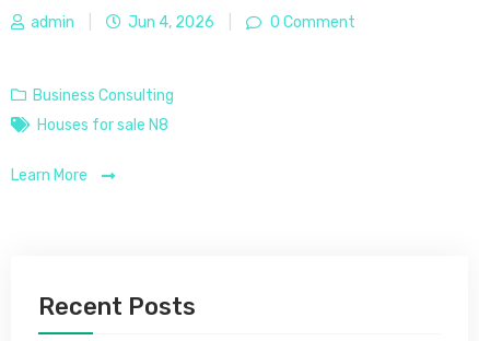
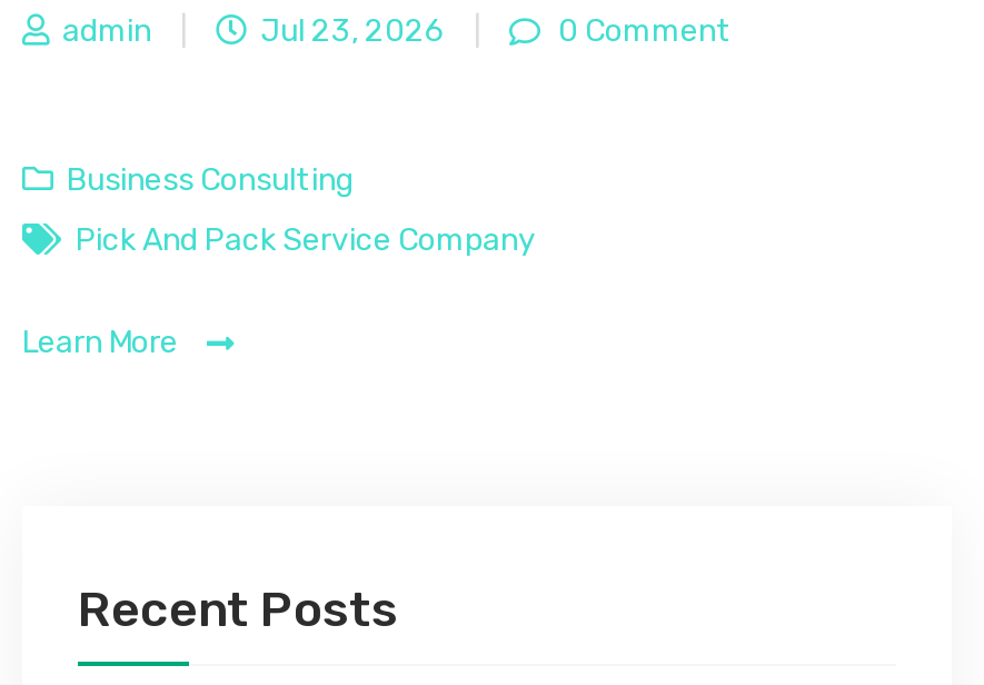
[125,13,214,31] Jun 4, 2026 -> [254,11,445,49] Jul 23, 2026
[37,116,168,134] Houses for sale N8 -> [76,221,536,259] Pick And Pack Service Company

